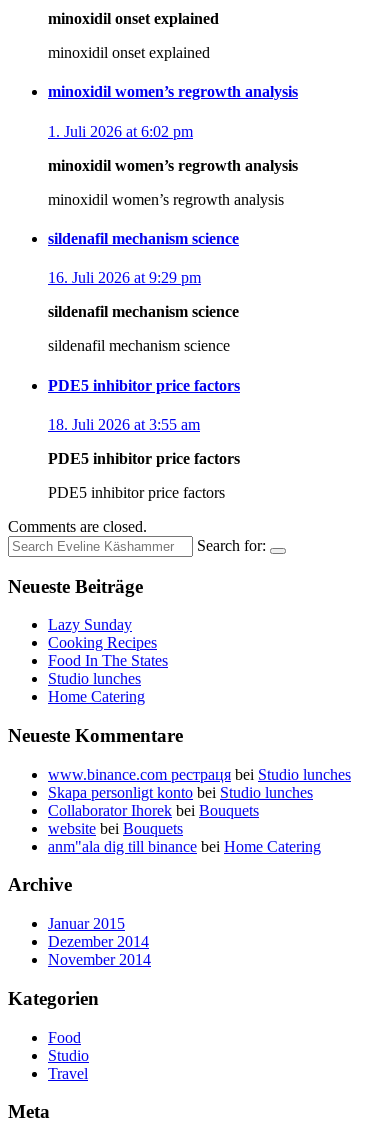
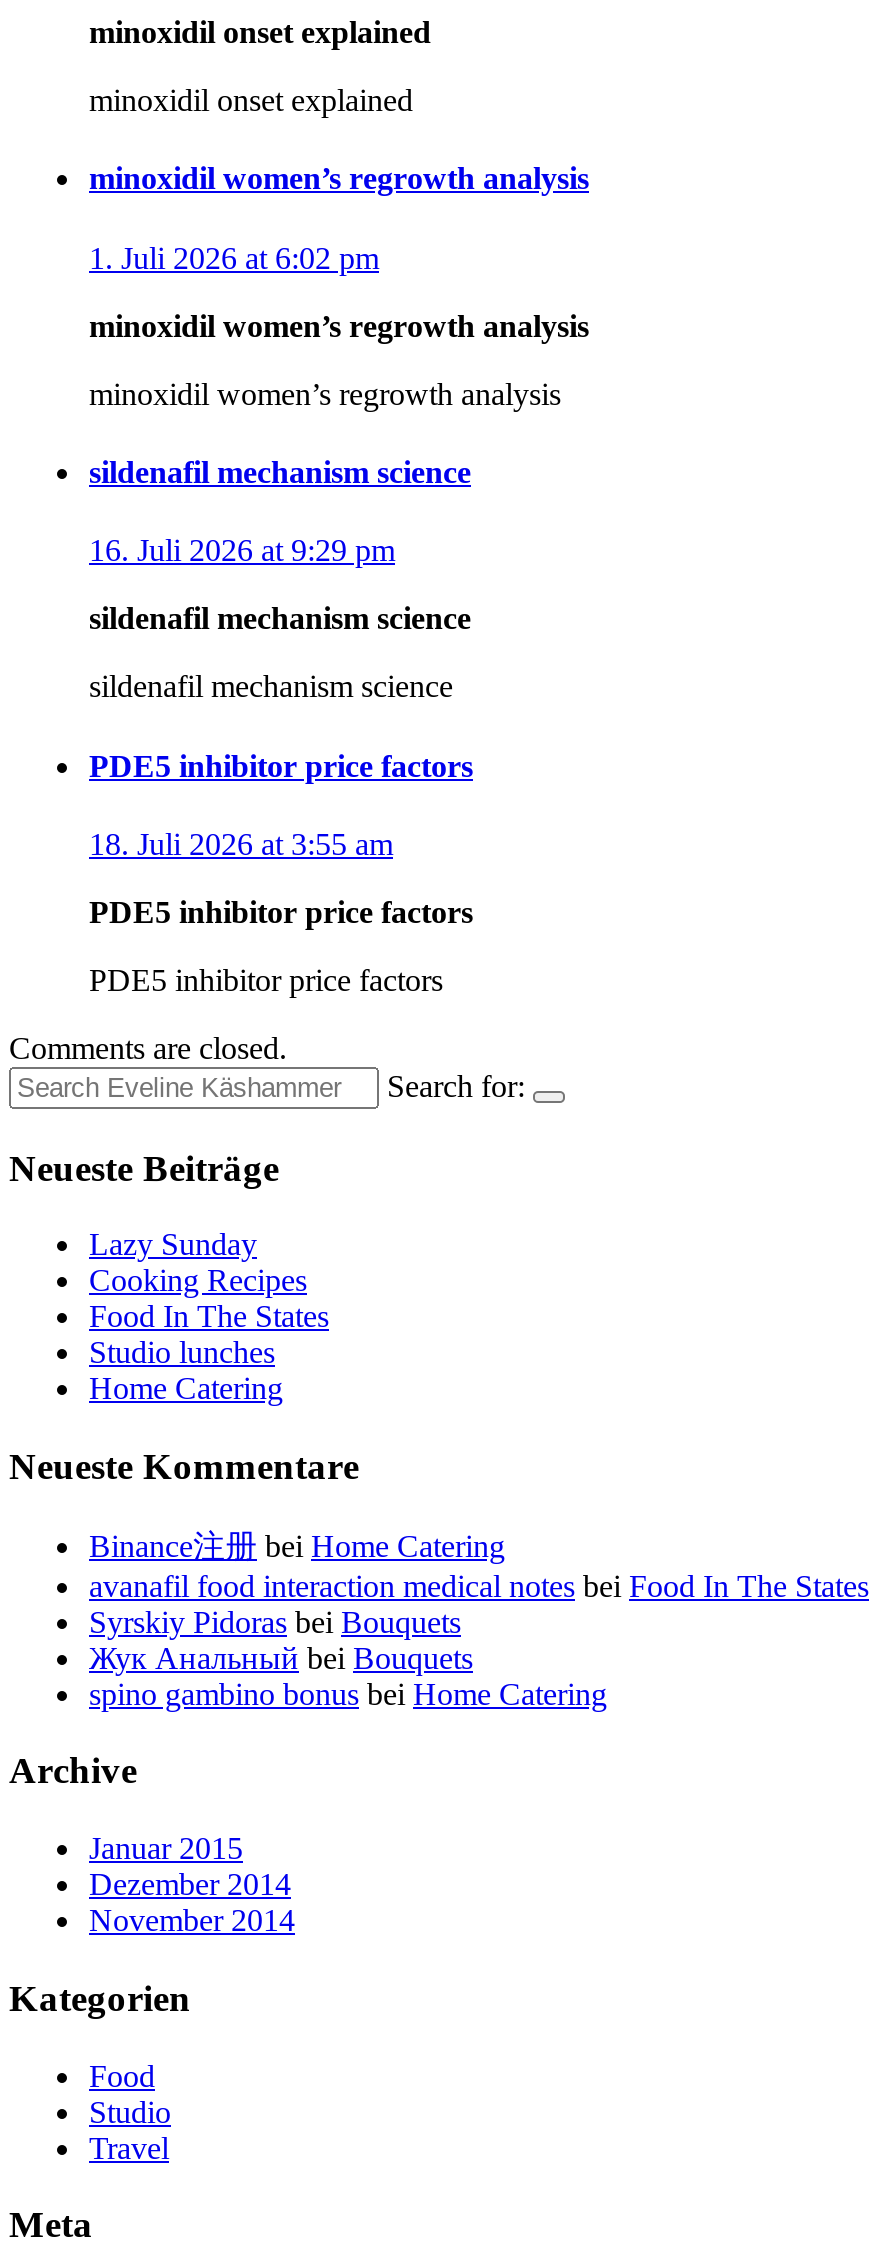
[48,766,351,855] www.binance.com рестраця bei Studio lunches | Skapa personligt konto bei Studio lunches | Collaborator Ihorek bei Bouquets | website bei Bouquets | anm"ala dig till binance bei Home Catering -> [89,1528,869,1710] Binance注册bei Home Catering | avanafil food interaction medical notes bei Food In The States | Syrskiy Pidoras bei Bouquets | Жук Анальный bei Bouquets | spino gambino bonus bei Home Catering

